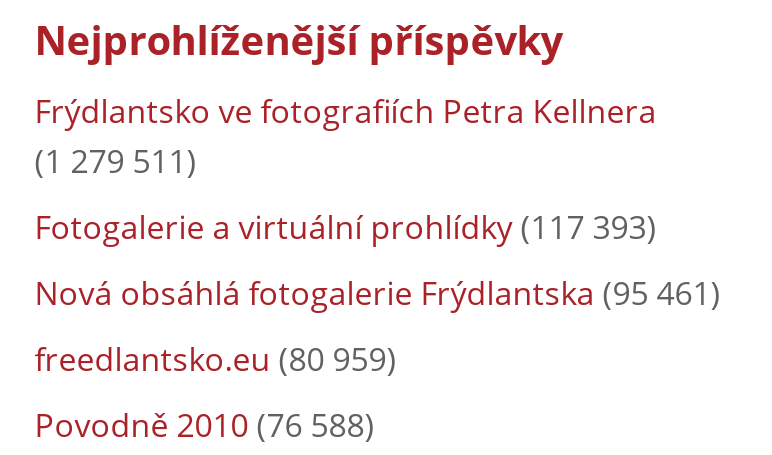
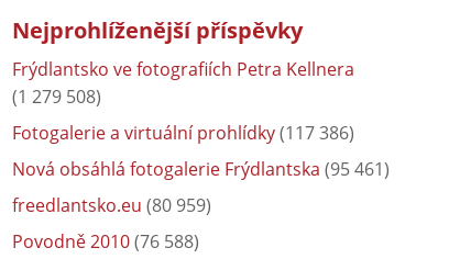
[35,138,197,182] (1 279 511) -> [12,84,101,108] (1 279 508)
[35,204,657,248] Fotogalerie a virtuální prohlídky (117 393) -> [12,120,354,144] Fotogalerie a virtuální prohlídky (117 386)

